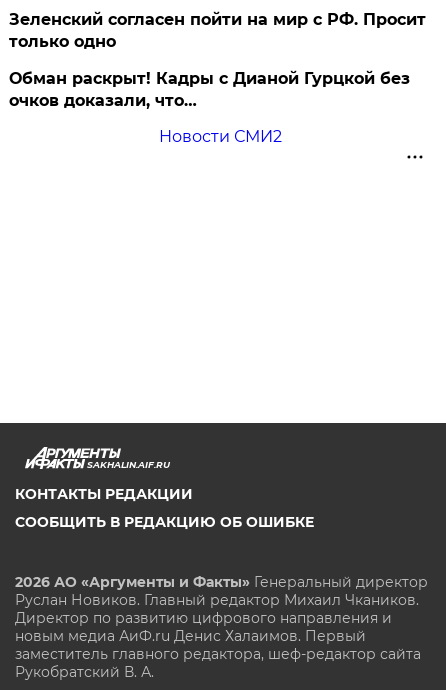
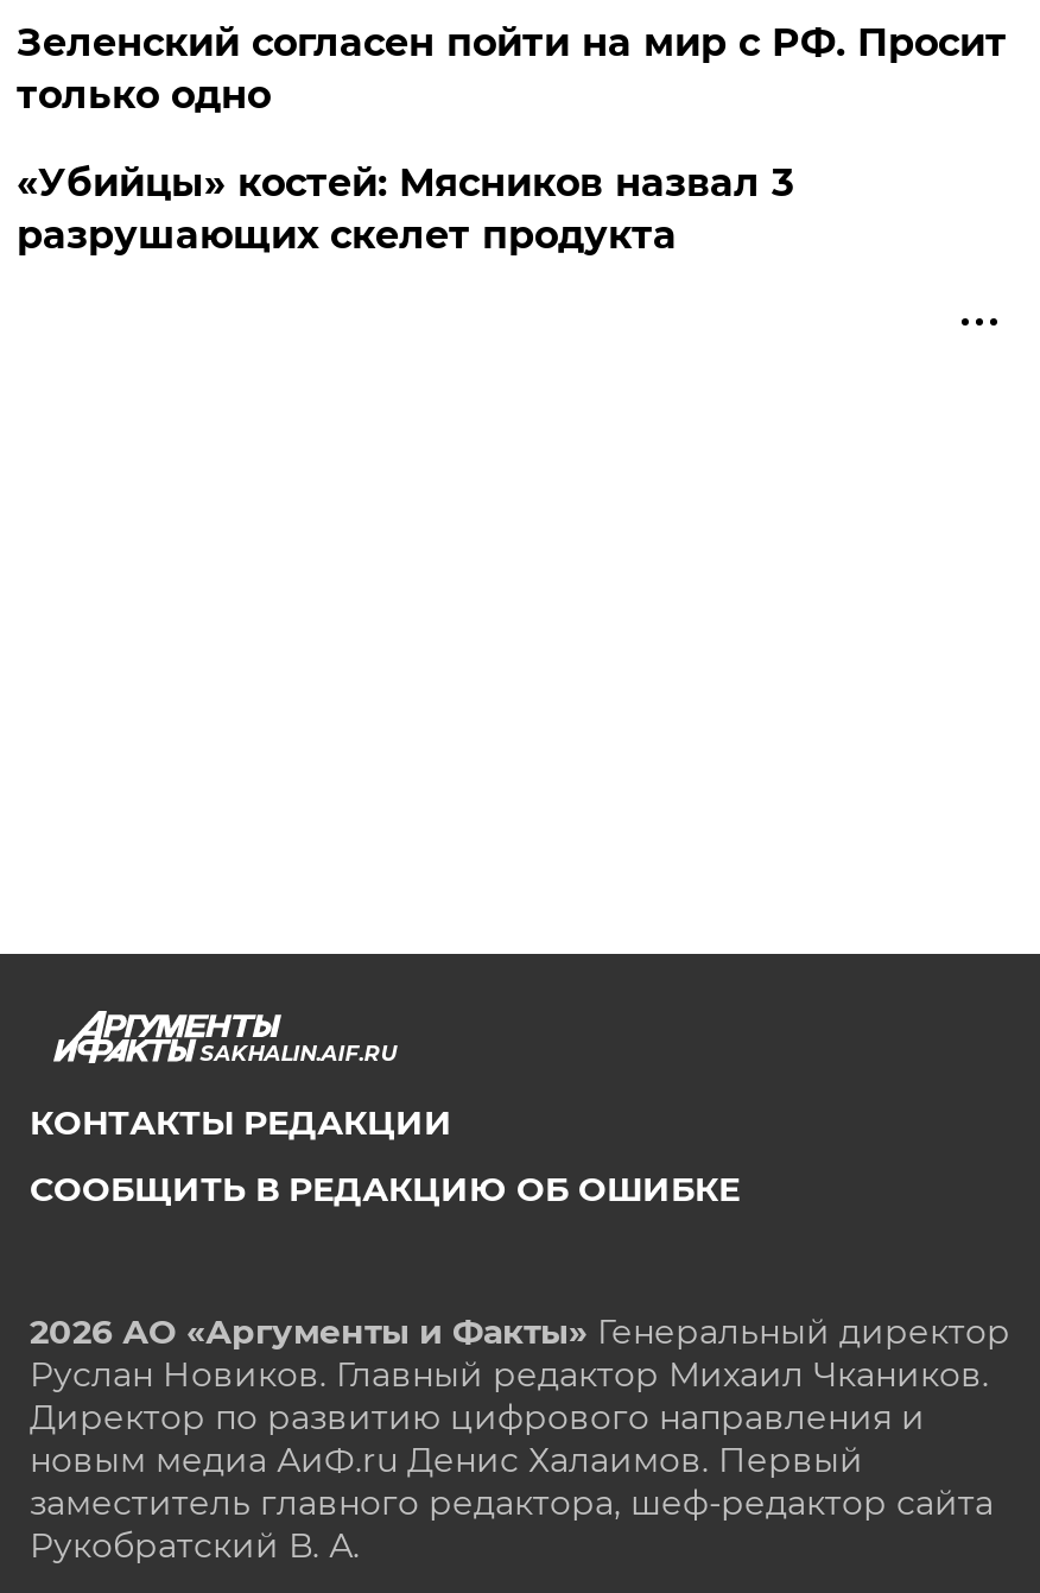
[9,69,410,146] Обман раскрыт! Кадры с Дианой Гурцкой без | очков доказали, что… | Новости СМИ2 -> [16,160,793,258] «Убийцы» костей: Мясников назвал 3 | разрушающих скелет продукта

